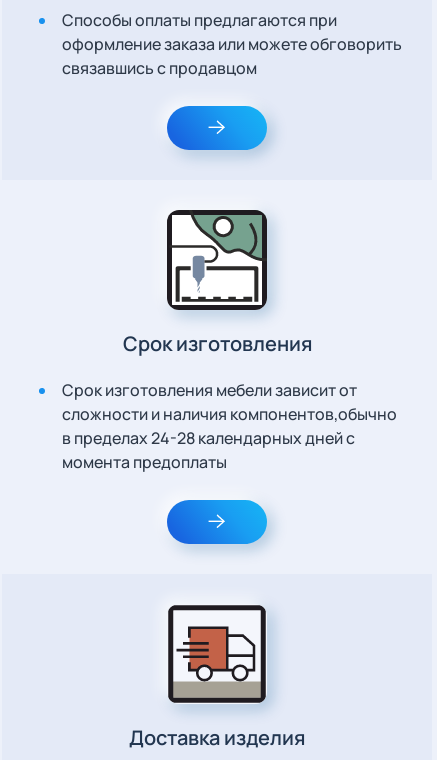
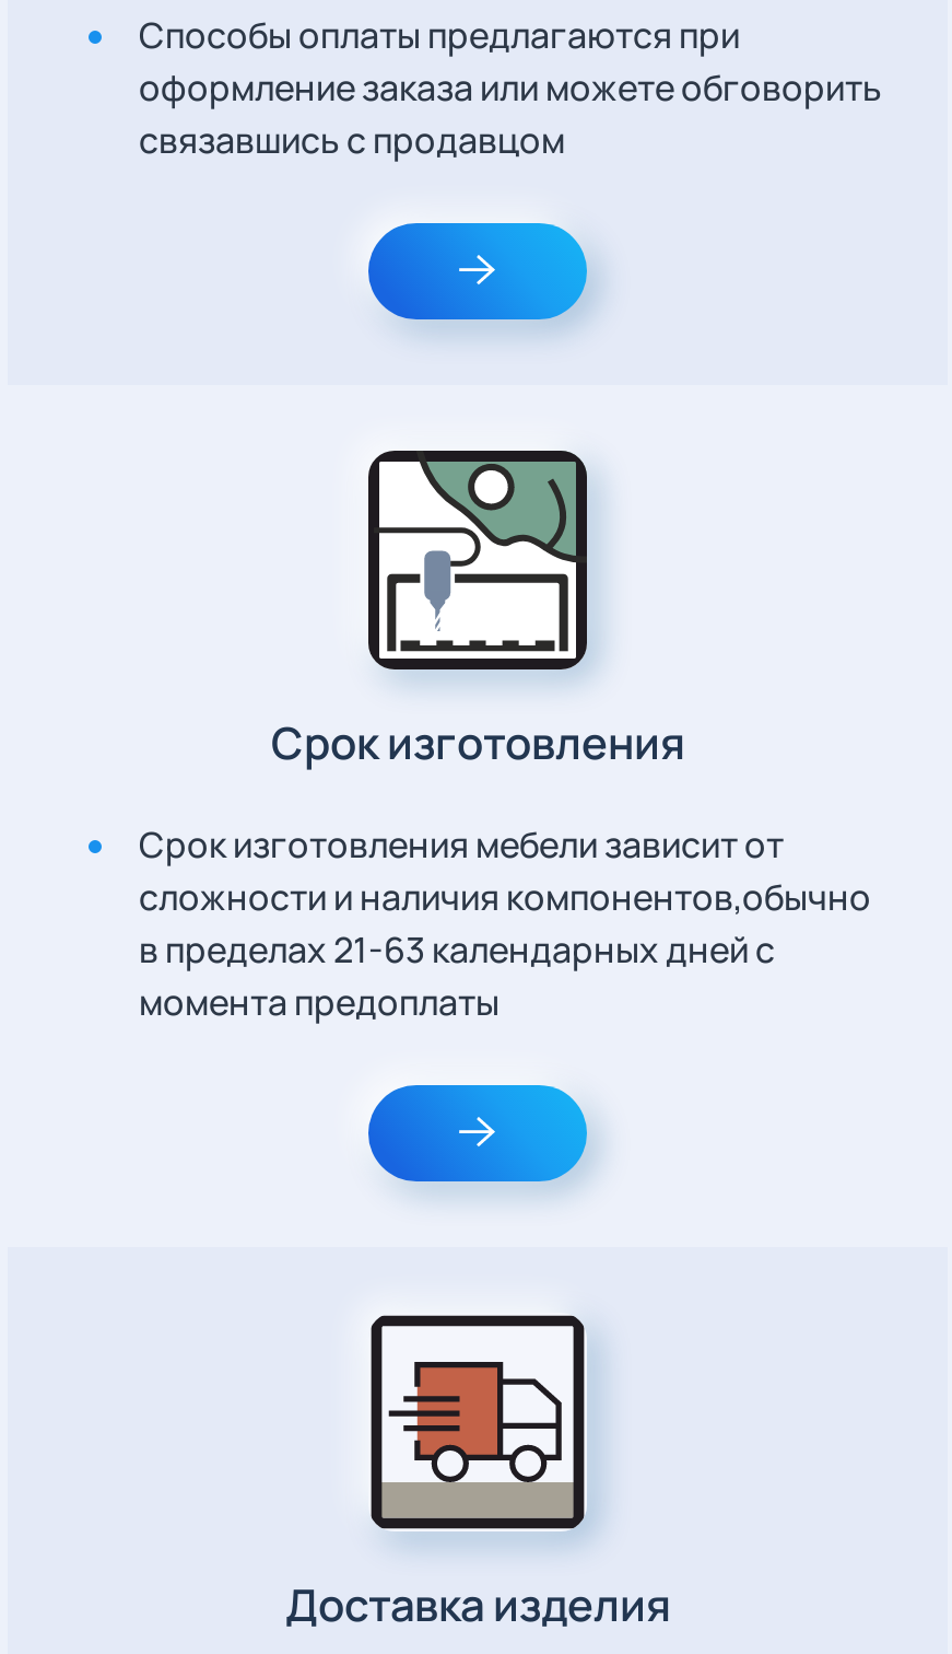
[62,427,355,449] в пределах 24-28 календарных дней с -> [139,925,775,974] в пределах 21-63 календарных дней с

